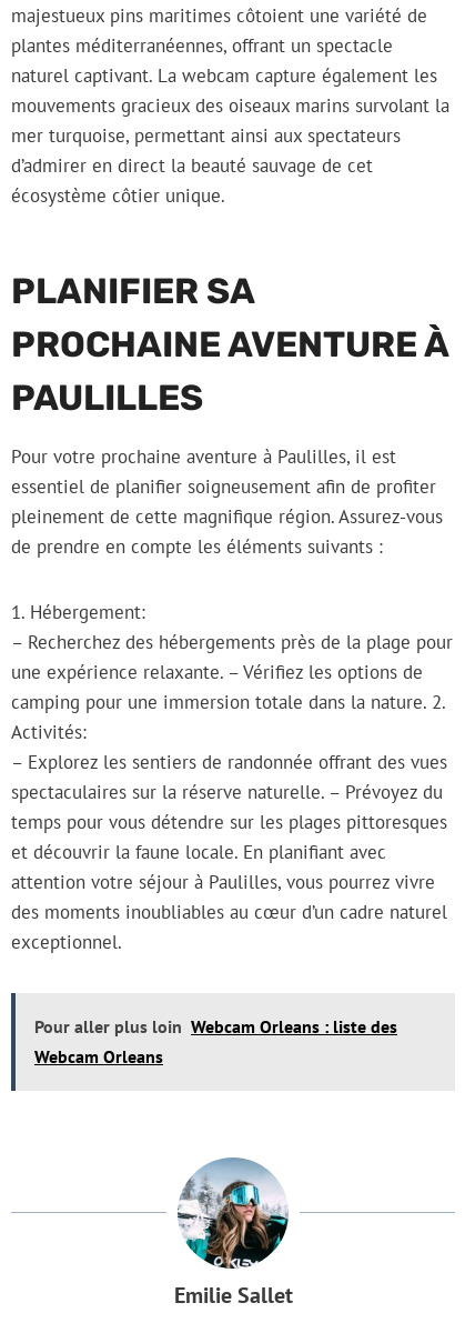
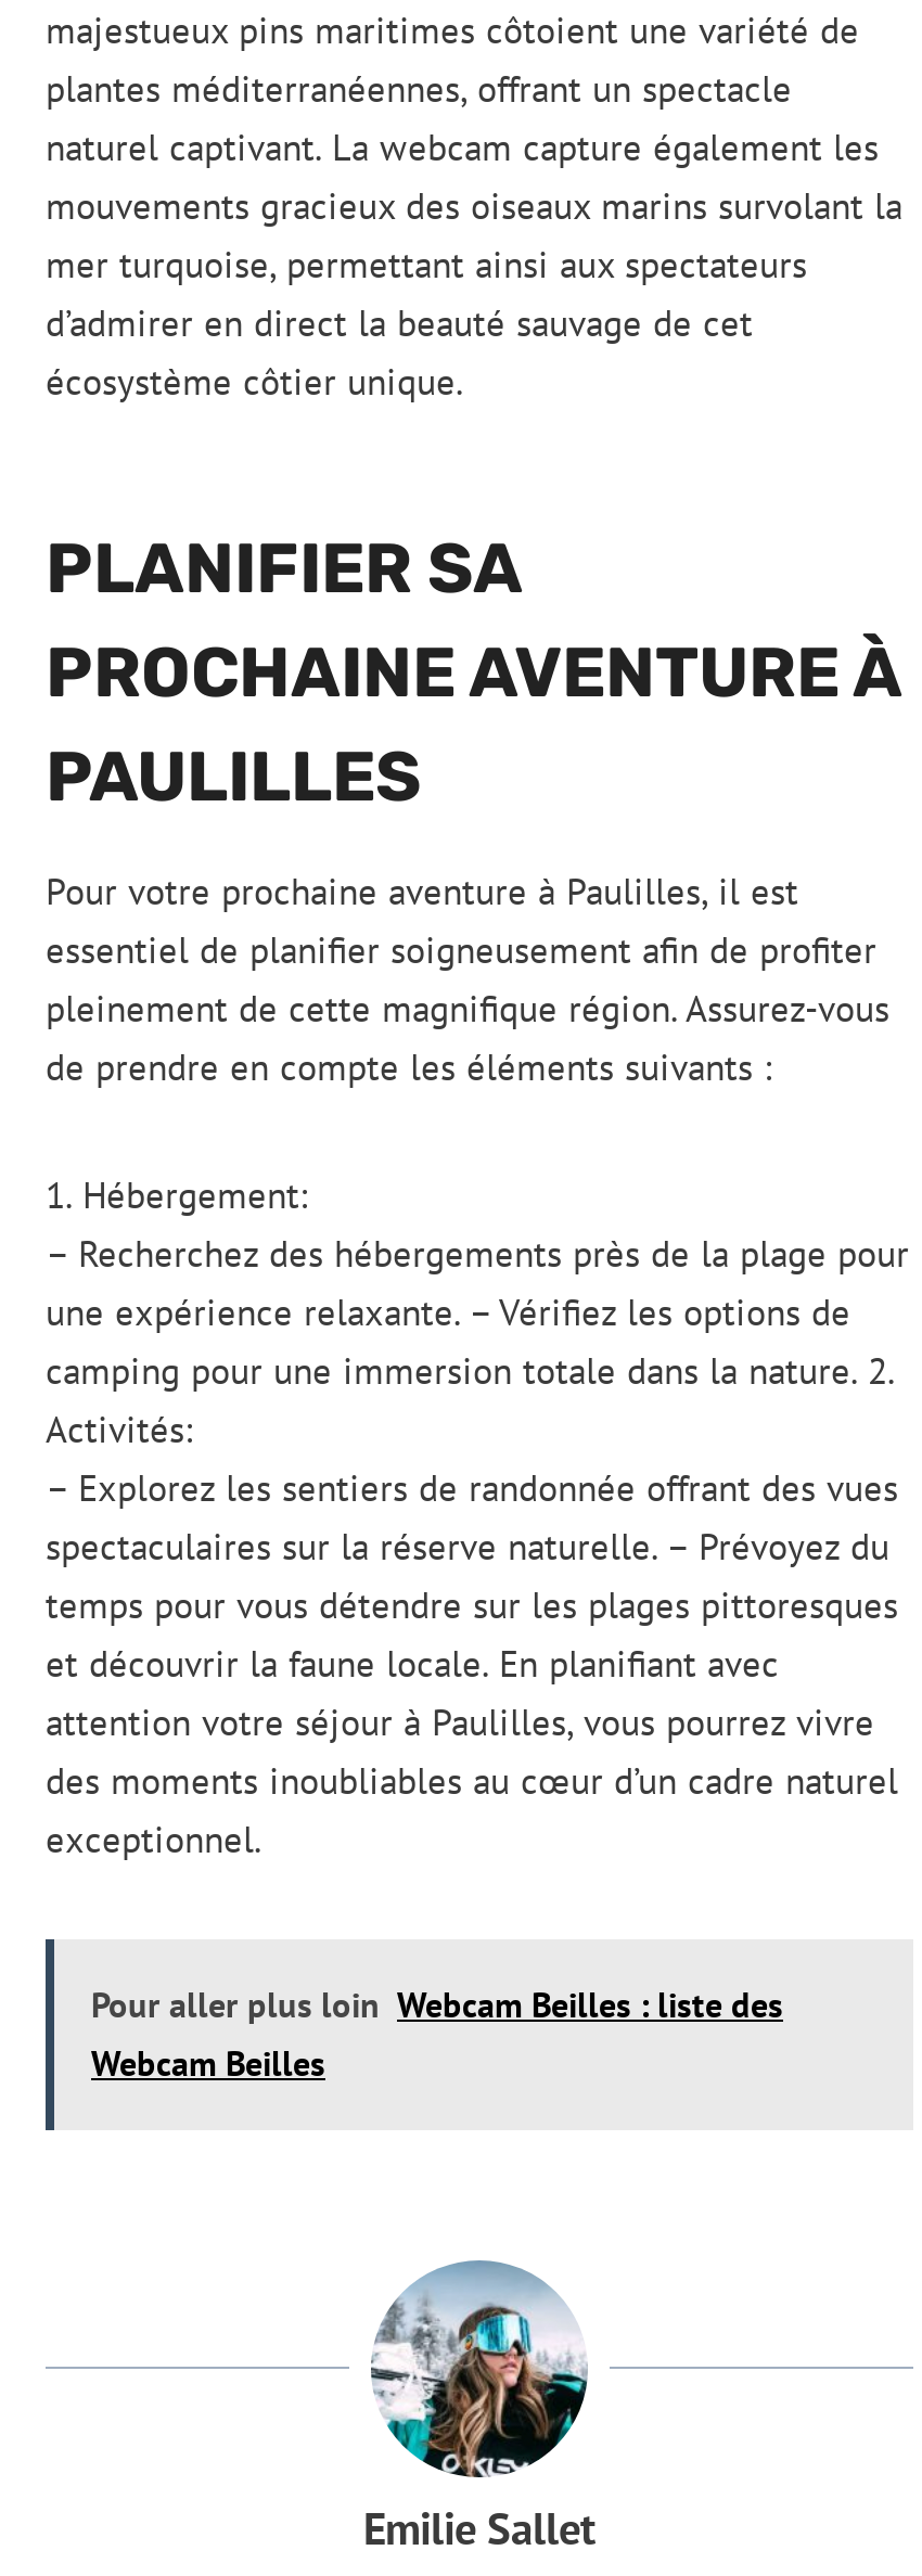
[34,1015,397,1038] Pour aller plus loin Webcam Orleans : liste des -> [91,1983,783,2026] Pour aller plus loin Webcam Beilles : liste des
[34,1045,163,1068] Webcam Orleans -> [91,2041,325,2085] Webcam Beilles

